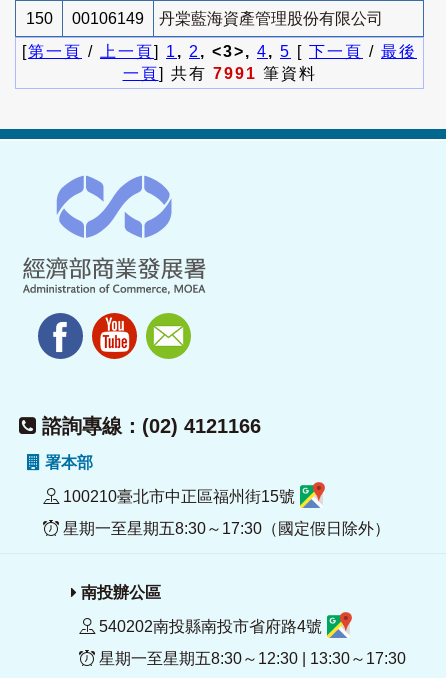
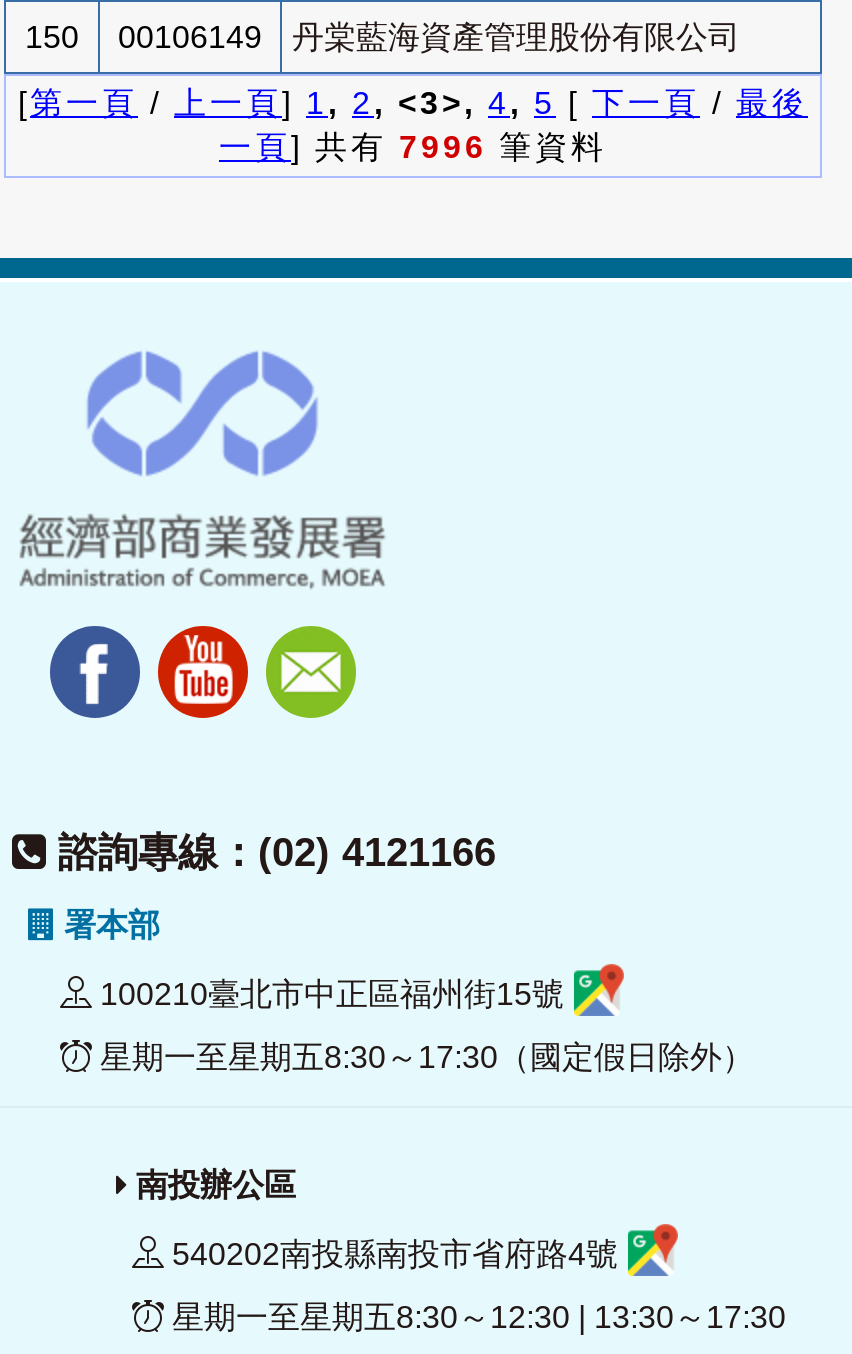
[122,65,316,82] 一頁] 共有7991筆資料 -> [219,130,607,164] 一頁] 共有7996筆資料

